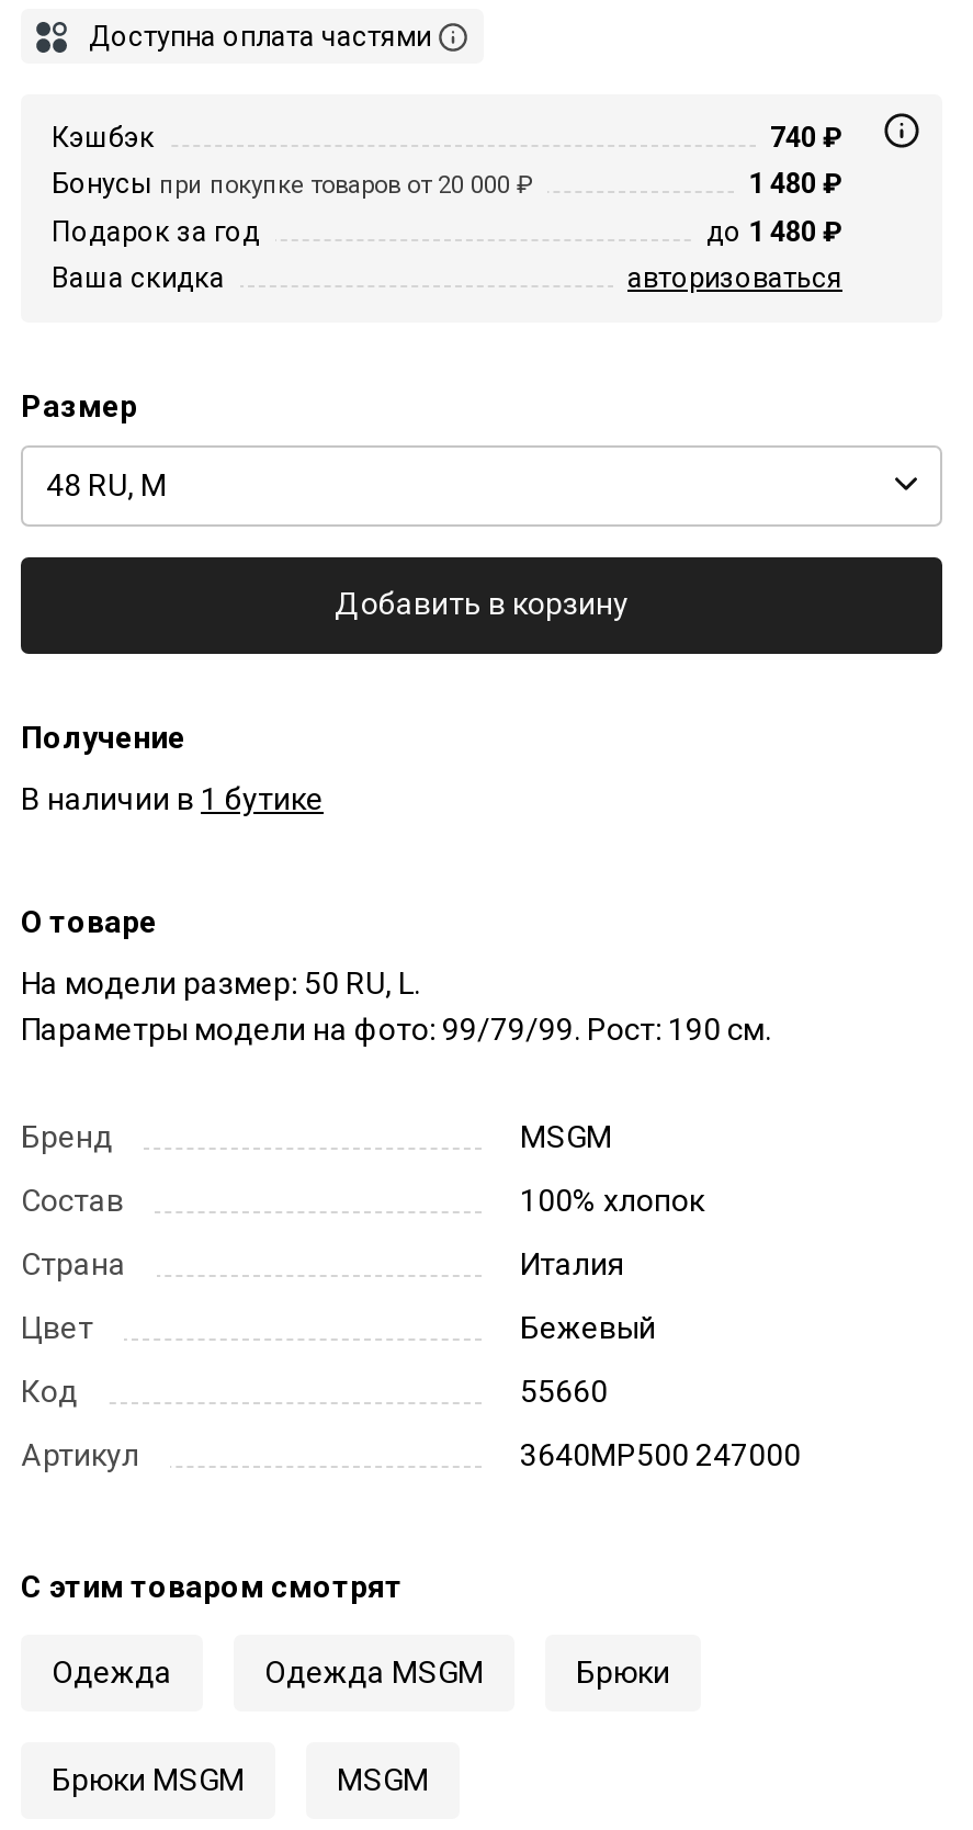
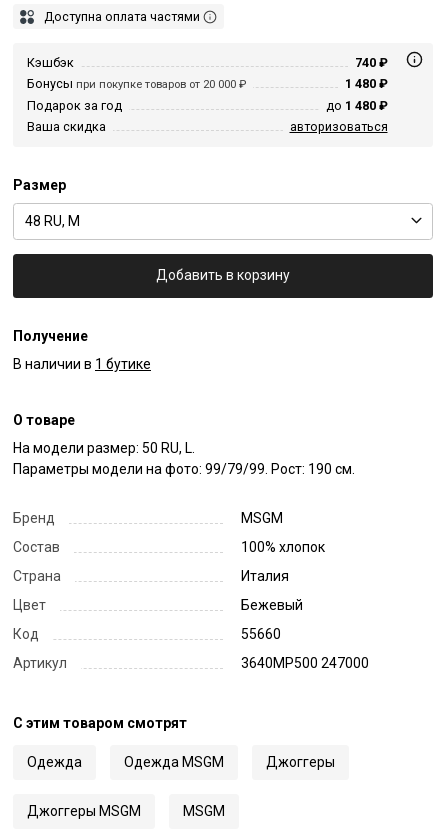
[576,1654,670,1689] Брюки -> [266,754,335,770] Джоггеры
[52,1762,245,1797] Брюки MSGM -> [27,803,141,819] Джоггеры MSGM

